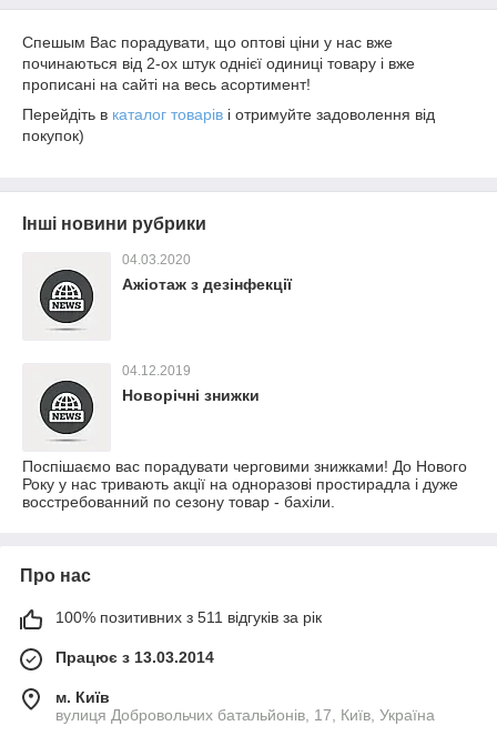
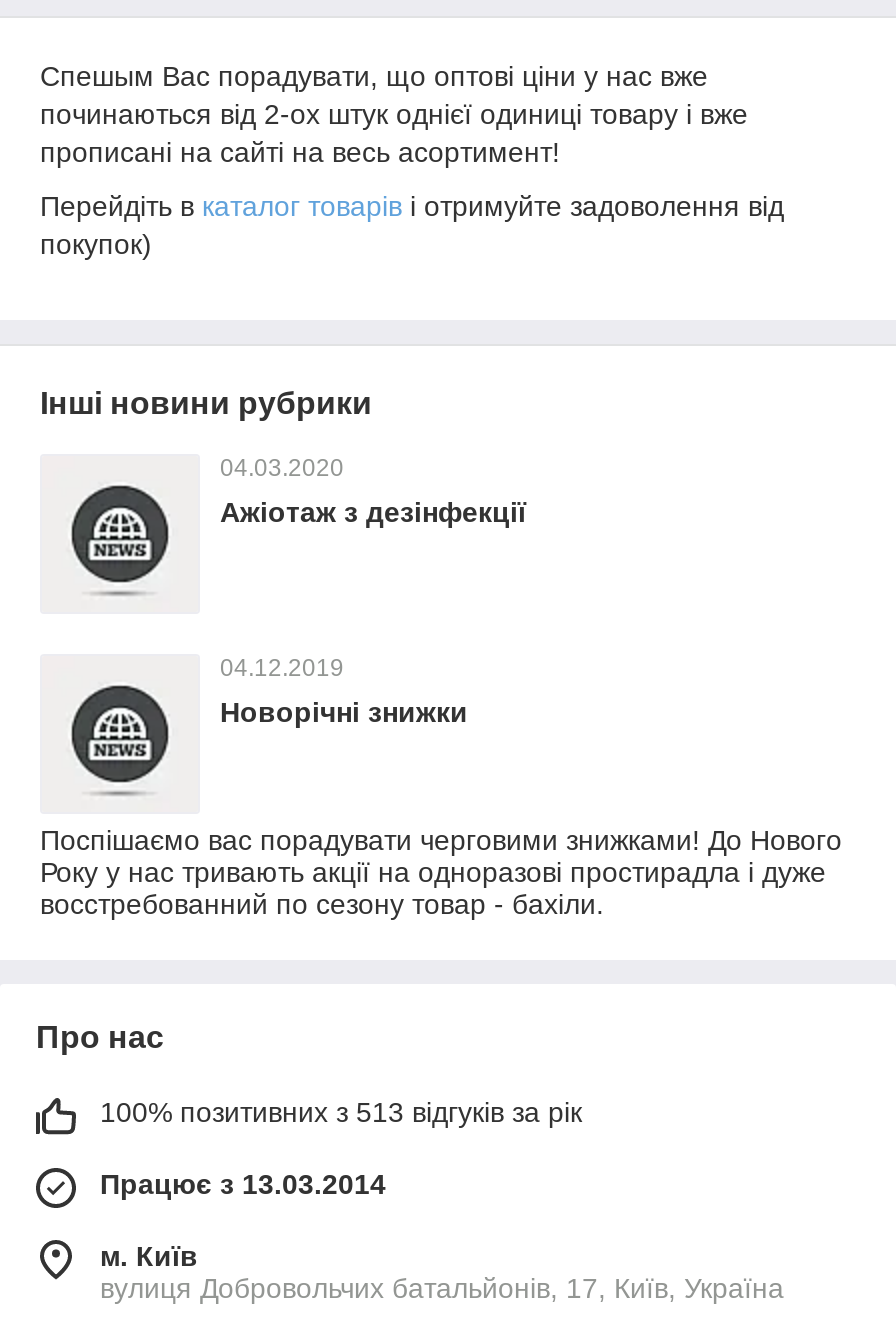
[55,608,322,626] 100% позитивних з 511 відгуків за рік -> [100,1096,582,1128] 100% позитивних з 513 відгуків за рік

